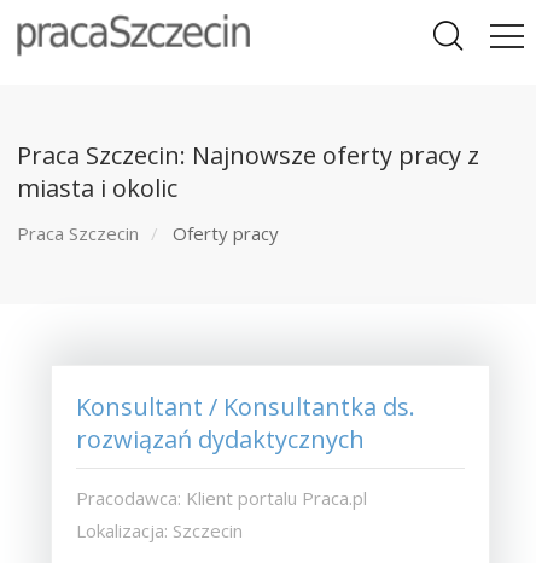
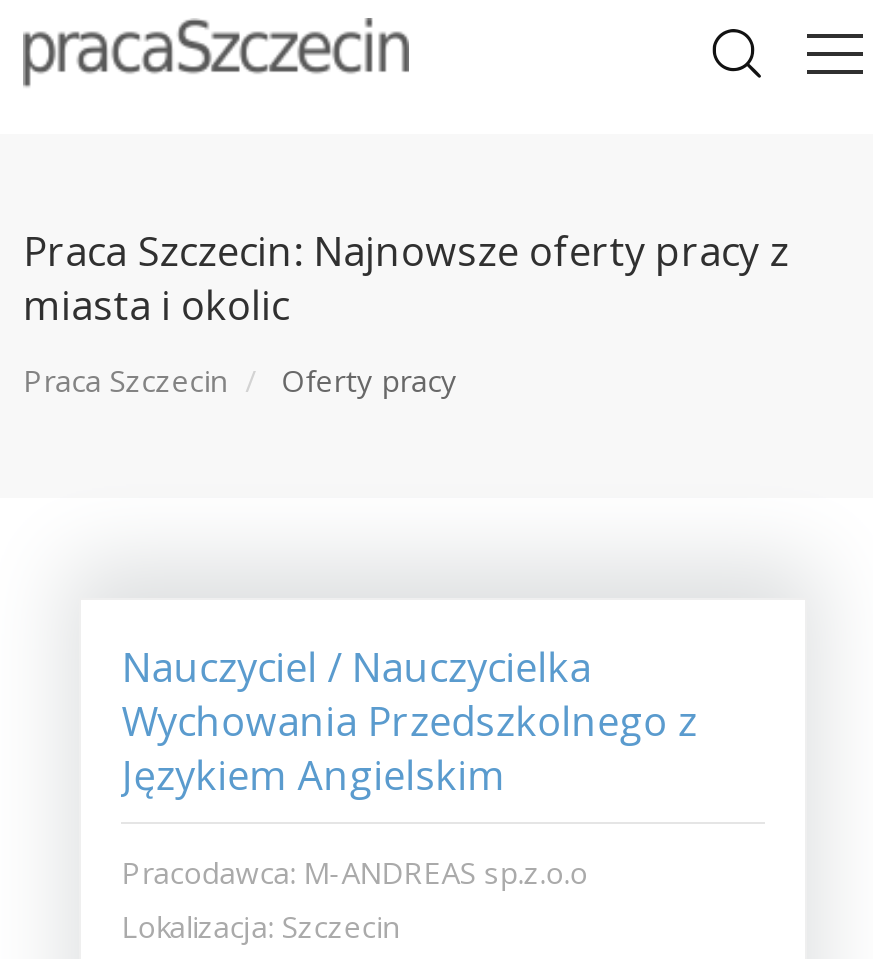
[76,390,416,455] Konsultant / Konsultantka ds. | rozwiązań dydaktycznych -> [121,640,697,802] Nauczyciel / Nauczycielka | Wychowania Przedszkolnego z | Językiem Angielskim
[76,485,367,509] Pracodawca: Klient portalu Praca.pl -> [121,851,587,891] Pracodawca: M-ANDREAS sp.z.o.o

